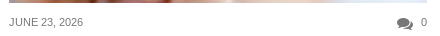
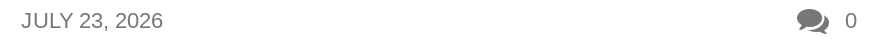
[9,16,83,28] JUNE 23, 2026 -> [21,9,163,33] JULY 23, 2026

